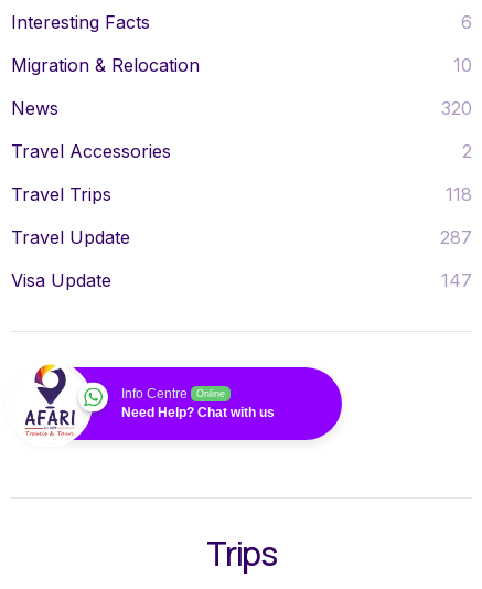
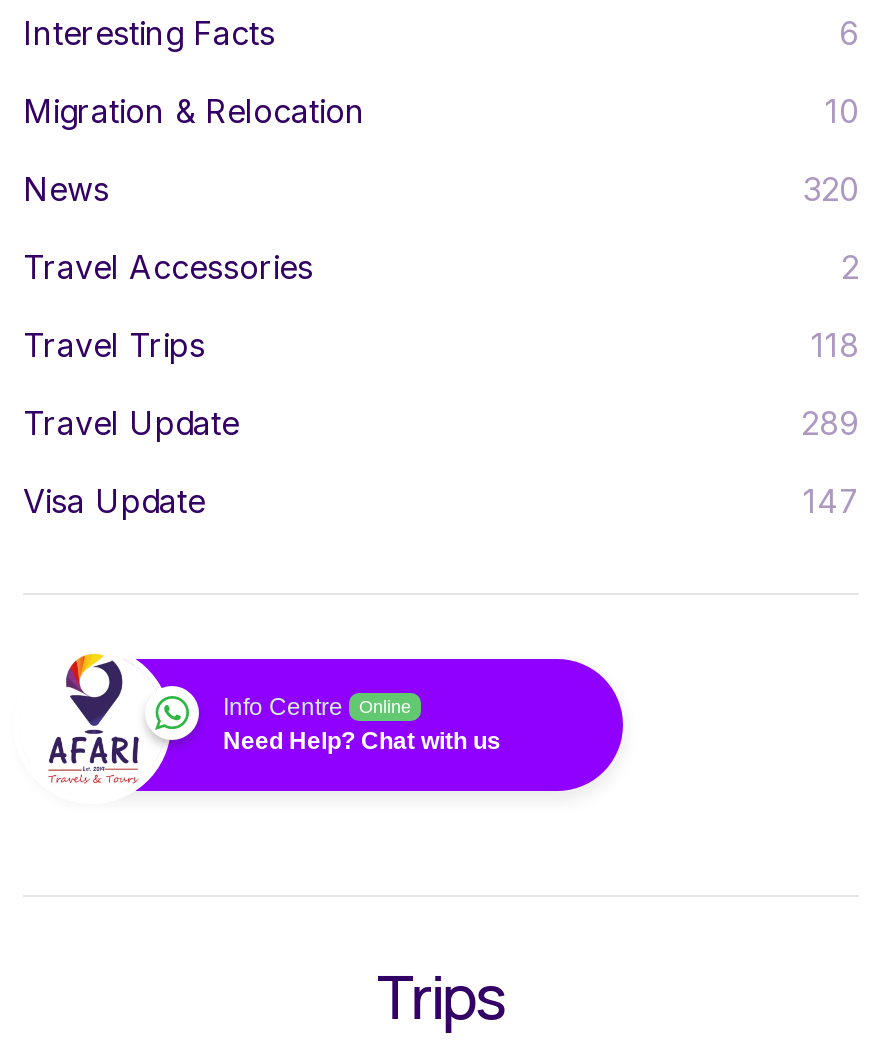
[440,226,472,248] 287 -> [801,403,859,443] 289

